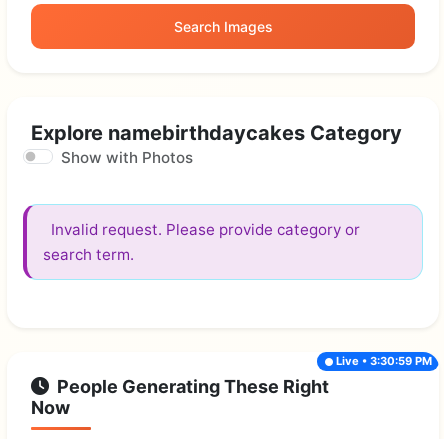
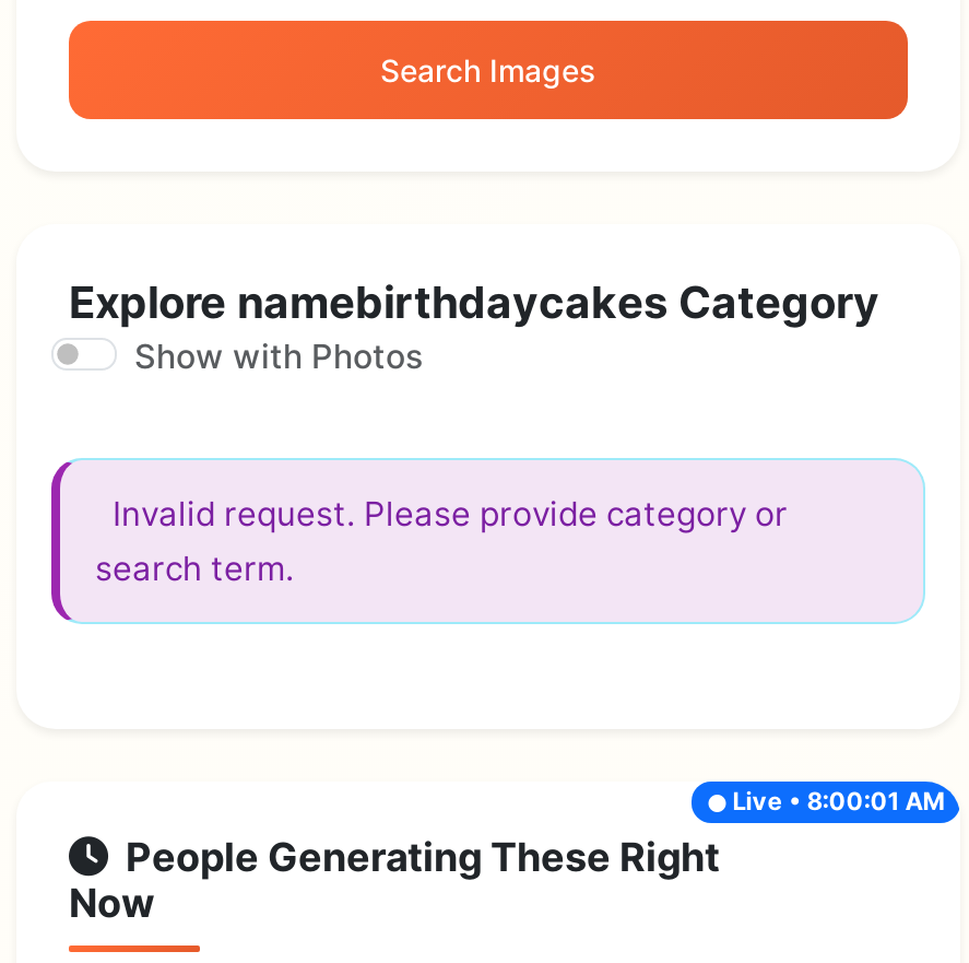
[336,354,432,368] Live • 3:30:59 PM -> [732,786,944,816] Live • 8:00:01 AM

